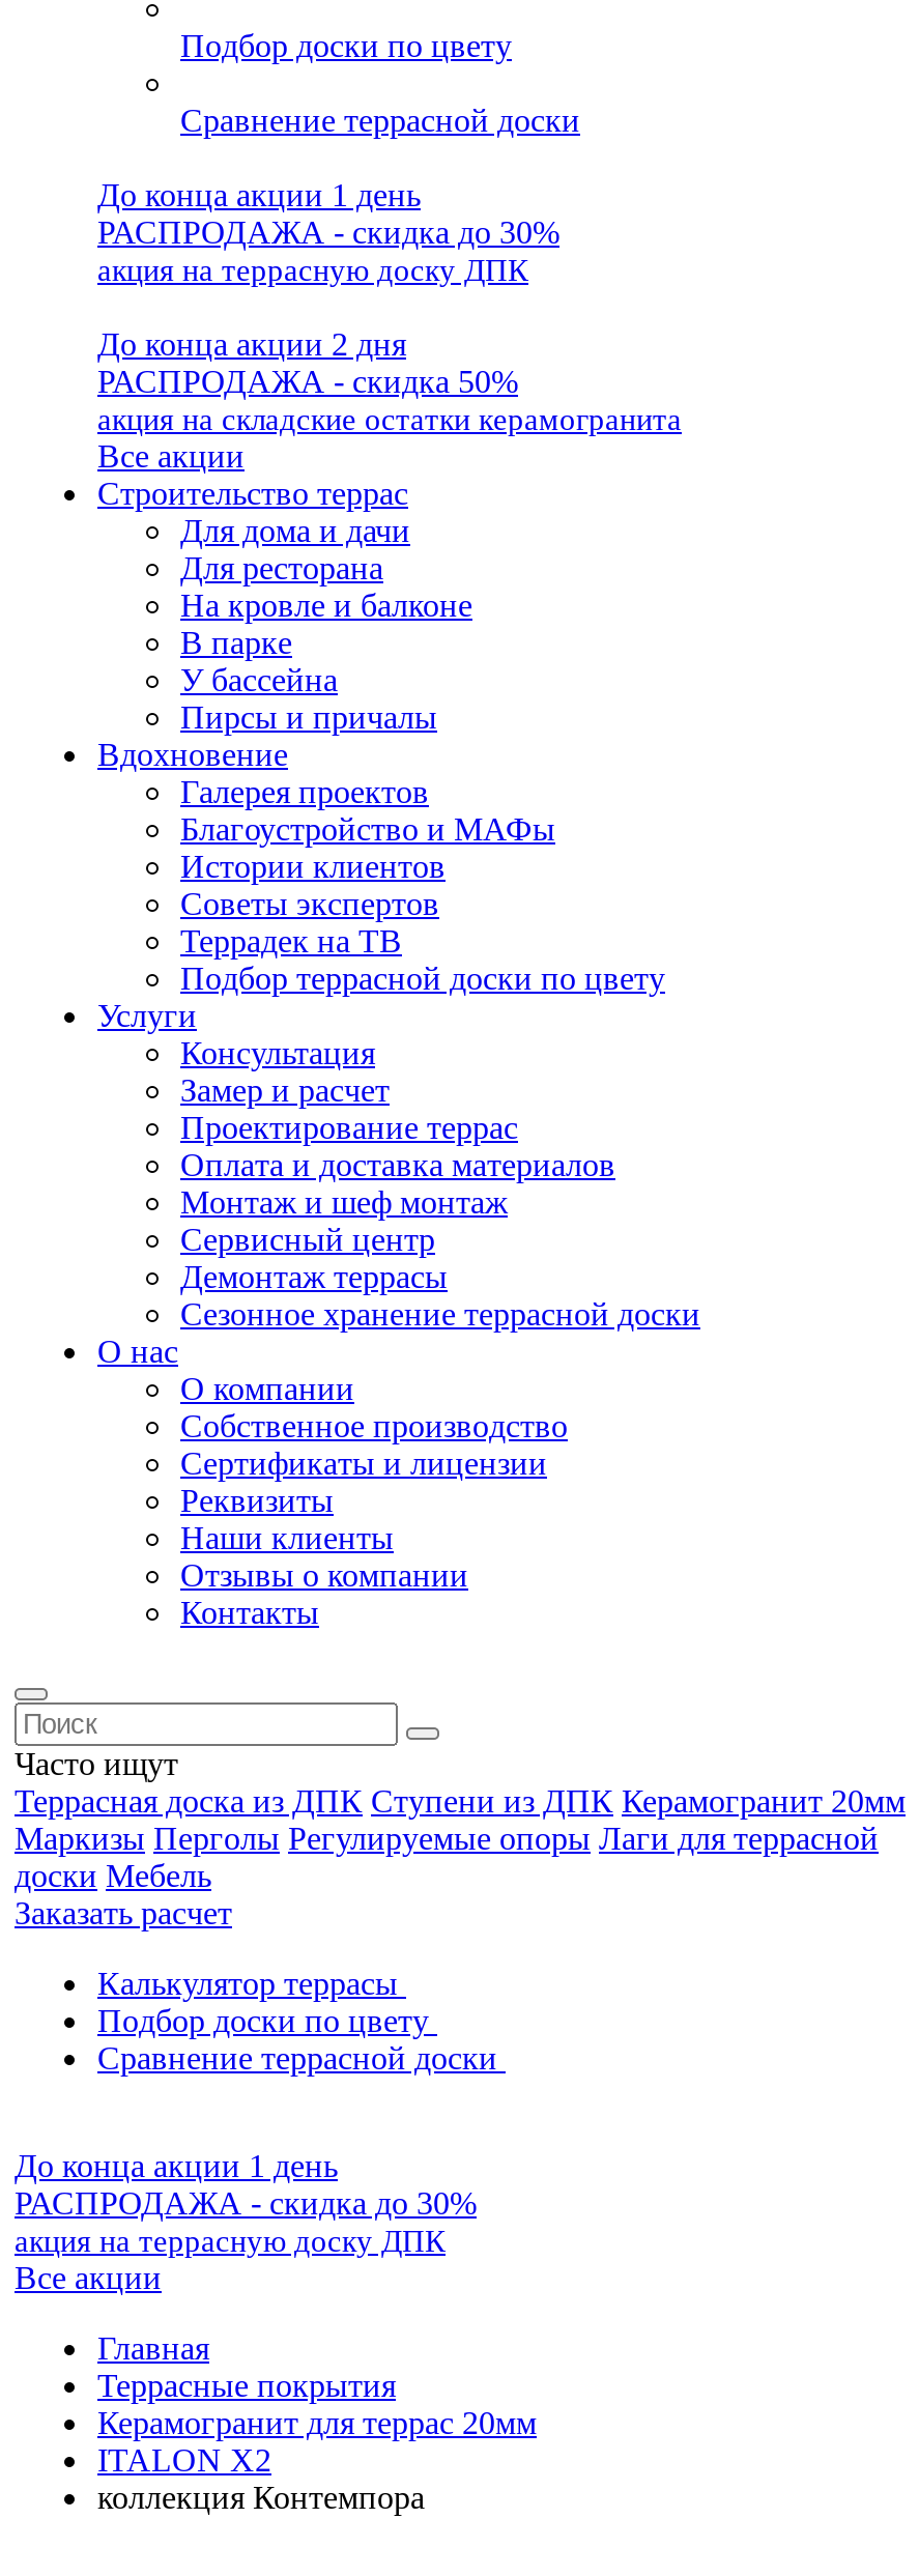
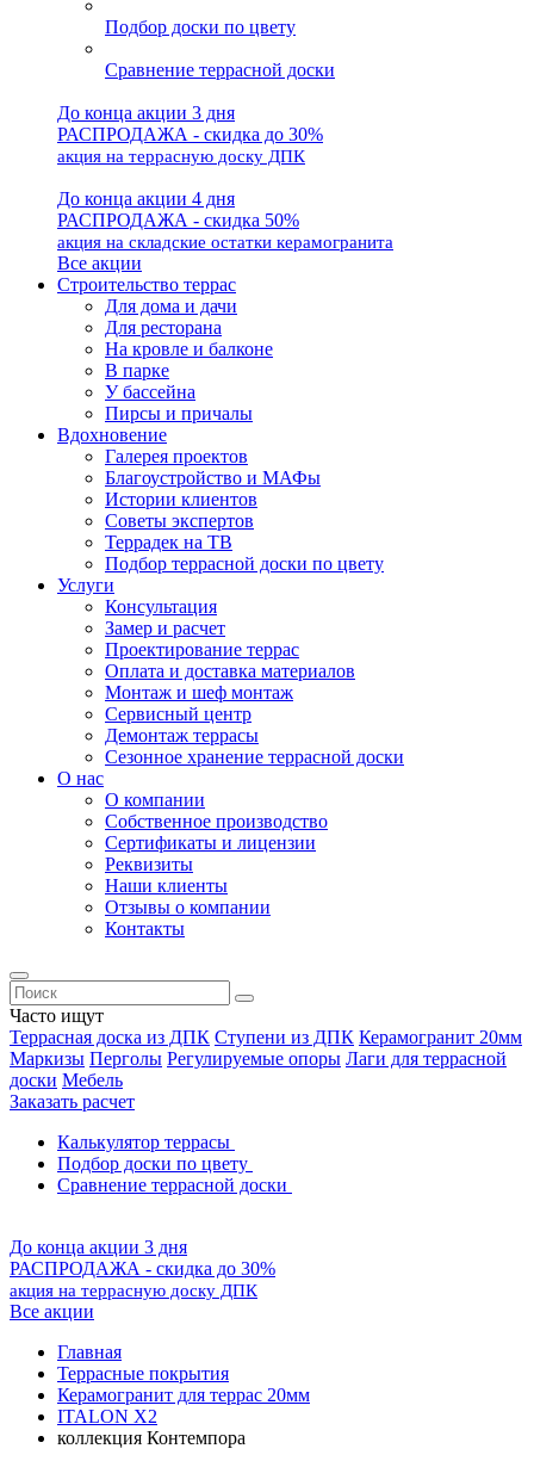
[97,177,421,212] До конца акции 1 день -> [57,103,235,123] До конца акции 3 дня
[97,326,406,362] До конца акции 2 дня -> [57,188,235,209] До конца акции 4 дня
[15,2148,338,2183] До конца акции 1 день -> [10,1237,187,1257] До конца акции 3 дня

